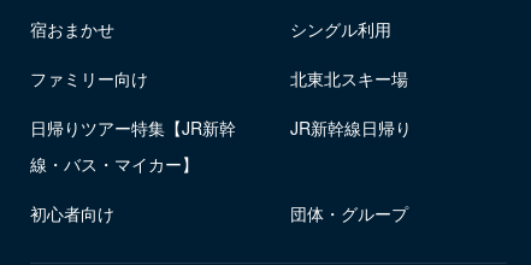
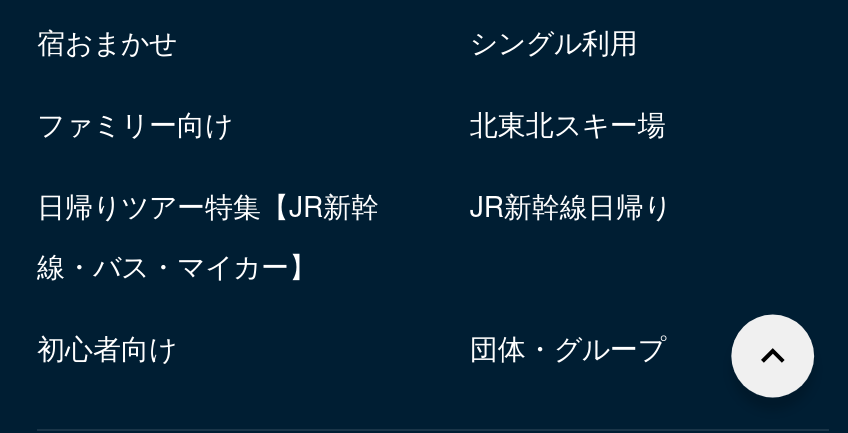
none -> [729,313,817,399] [image]

